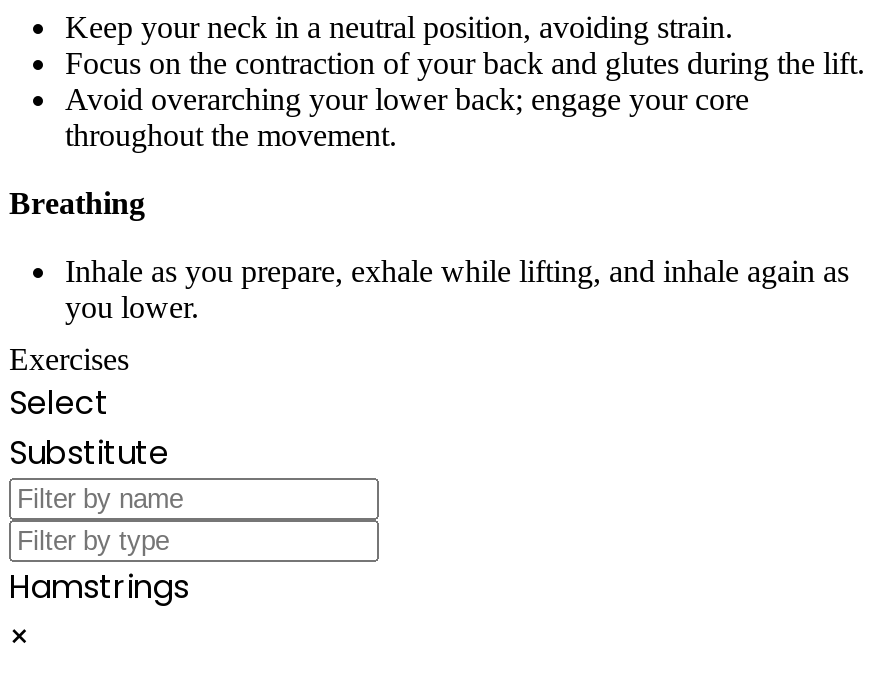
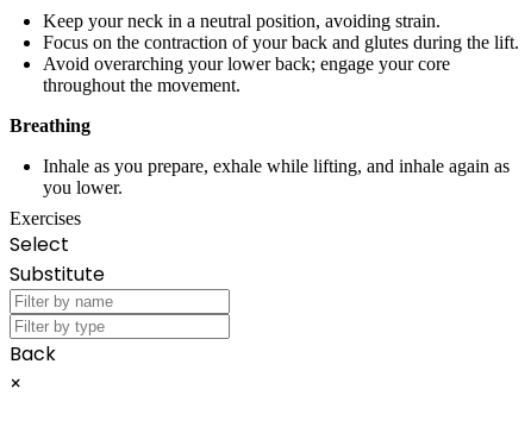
[9,564,189,610] Hamstrings -> [10,340,56,367] Back

